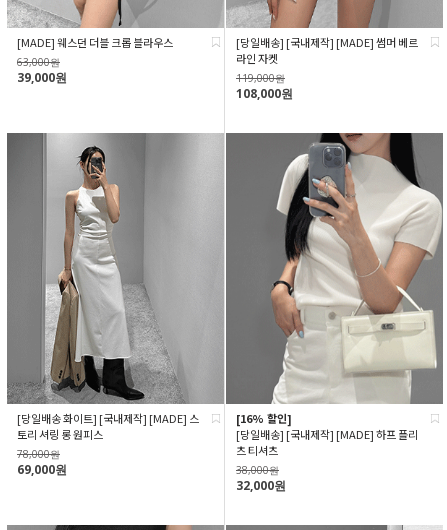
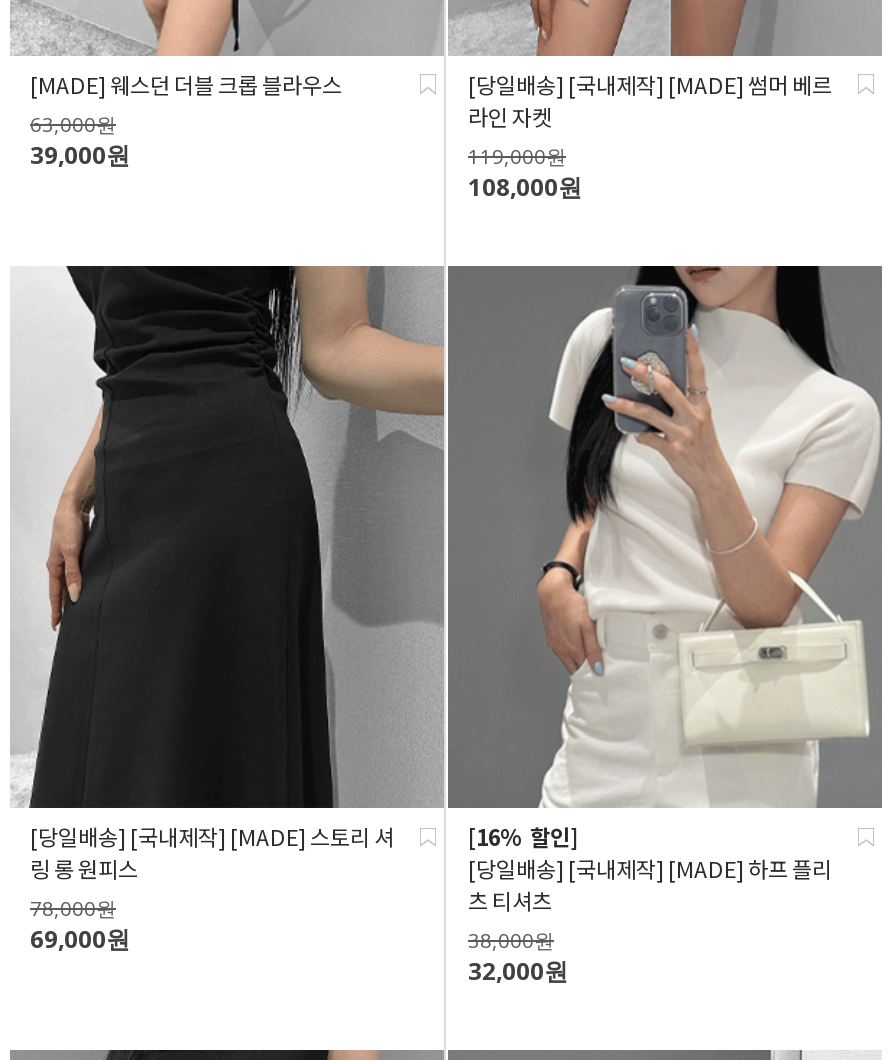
[6,132,223,442] [image] | [당일배송 화이트] [국내제작] [MADE] 스 | 토리 셔링 롱 원피스 -> [10,264,444,884] [image] | [당일배송] [국내제작] [MADE] 스토리 셔 | 링 롱 원피스

